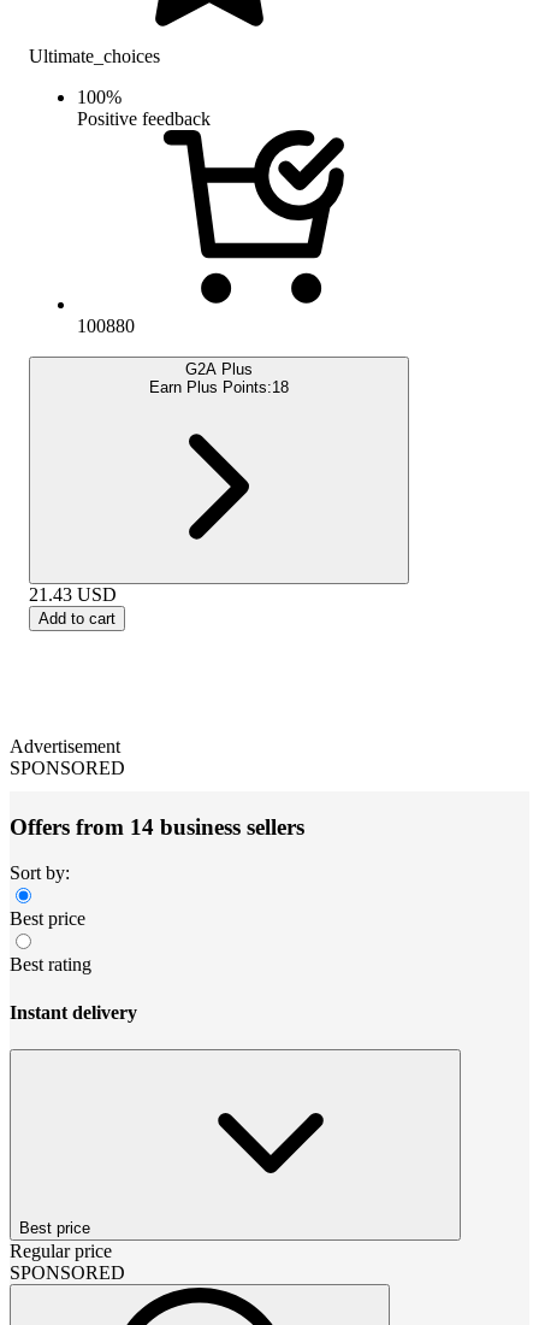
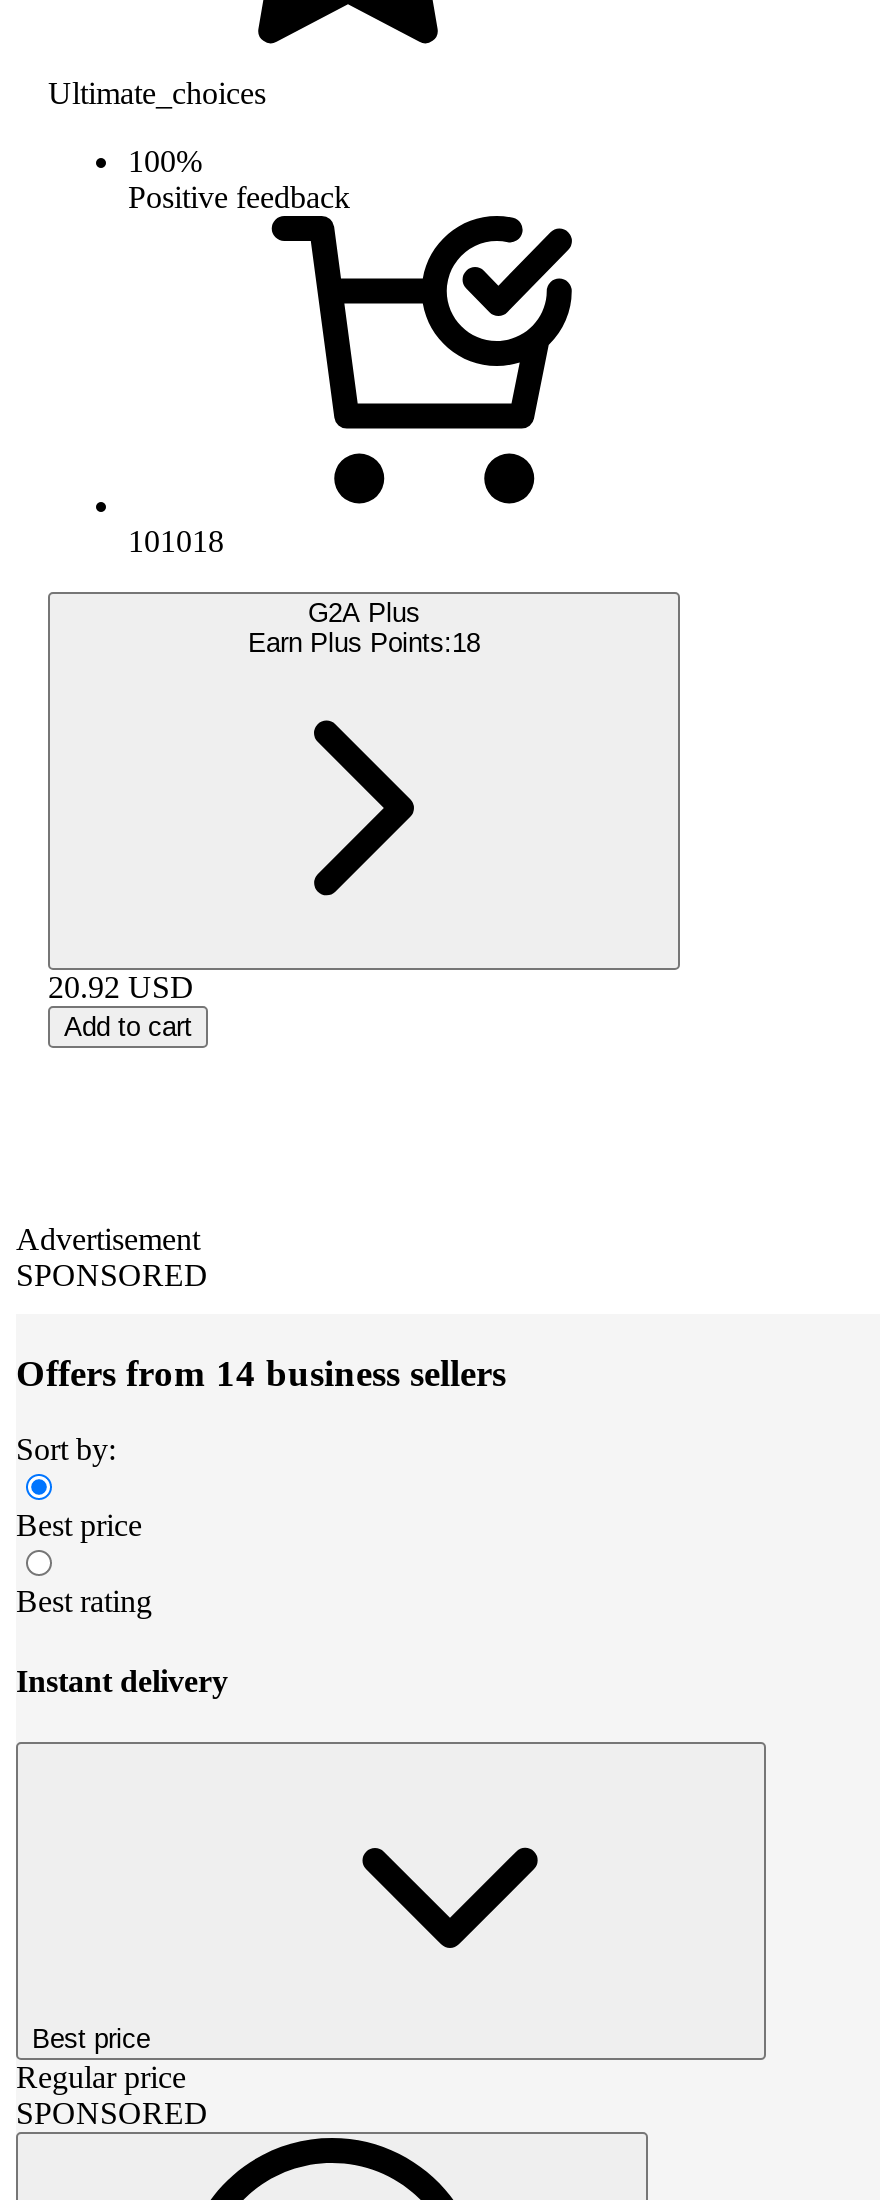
[77,315,135,336] 100880 -> [128,524,224,558] 101018
[29,584,117,604] 21.43 USD -> [48,970,194,1004] 20.92 USD

